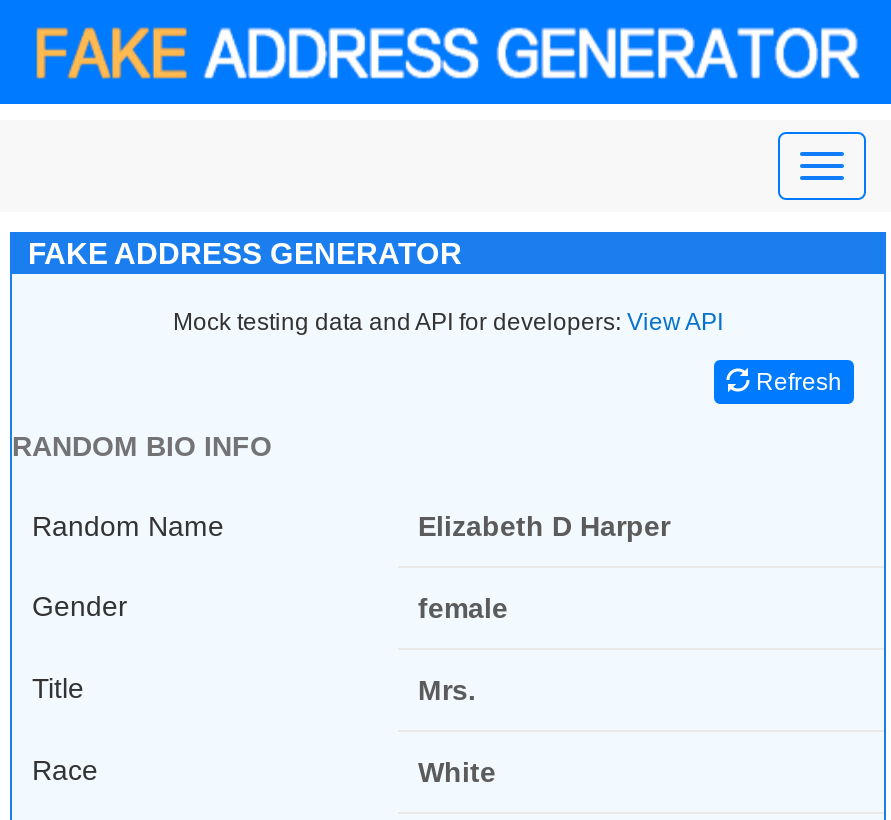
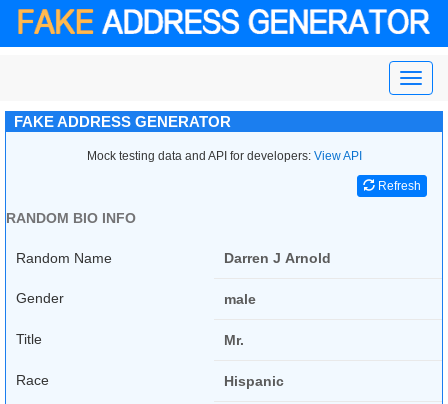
[418,511,670,543] Elizabeth D Harper -> [224,250,331,266] Darren J Arnold
[418,593,508,625] female -> [224,291,256,307] male
[418,675,476,707] Mrs. -> [224,332,244,348] Mr.
[418,757,496,789] White -> [224,373,284,389] Hispanic

